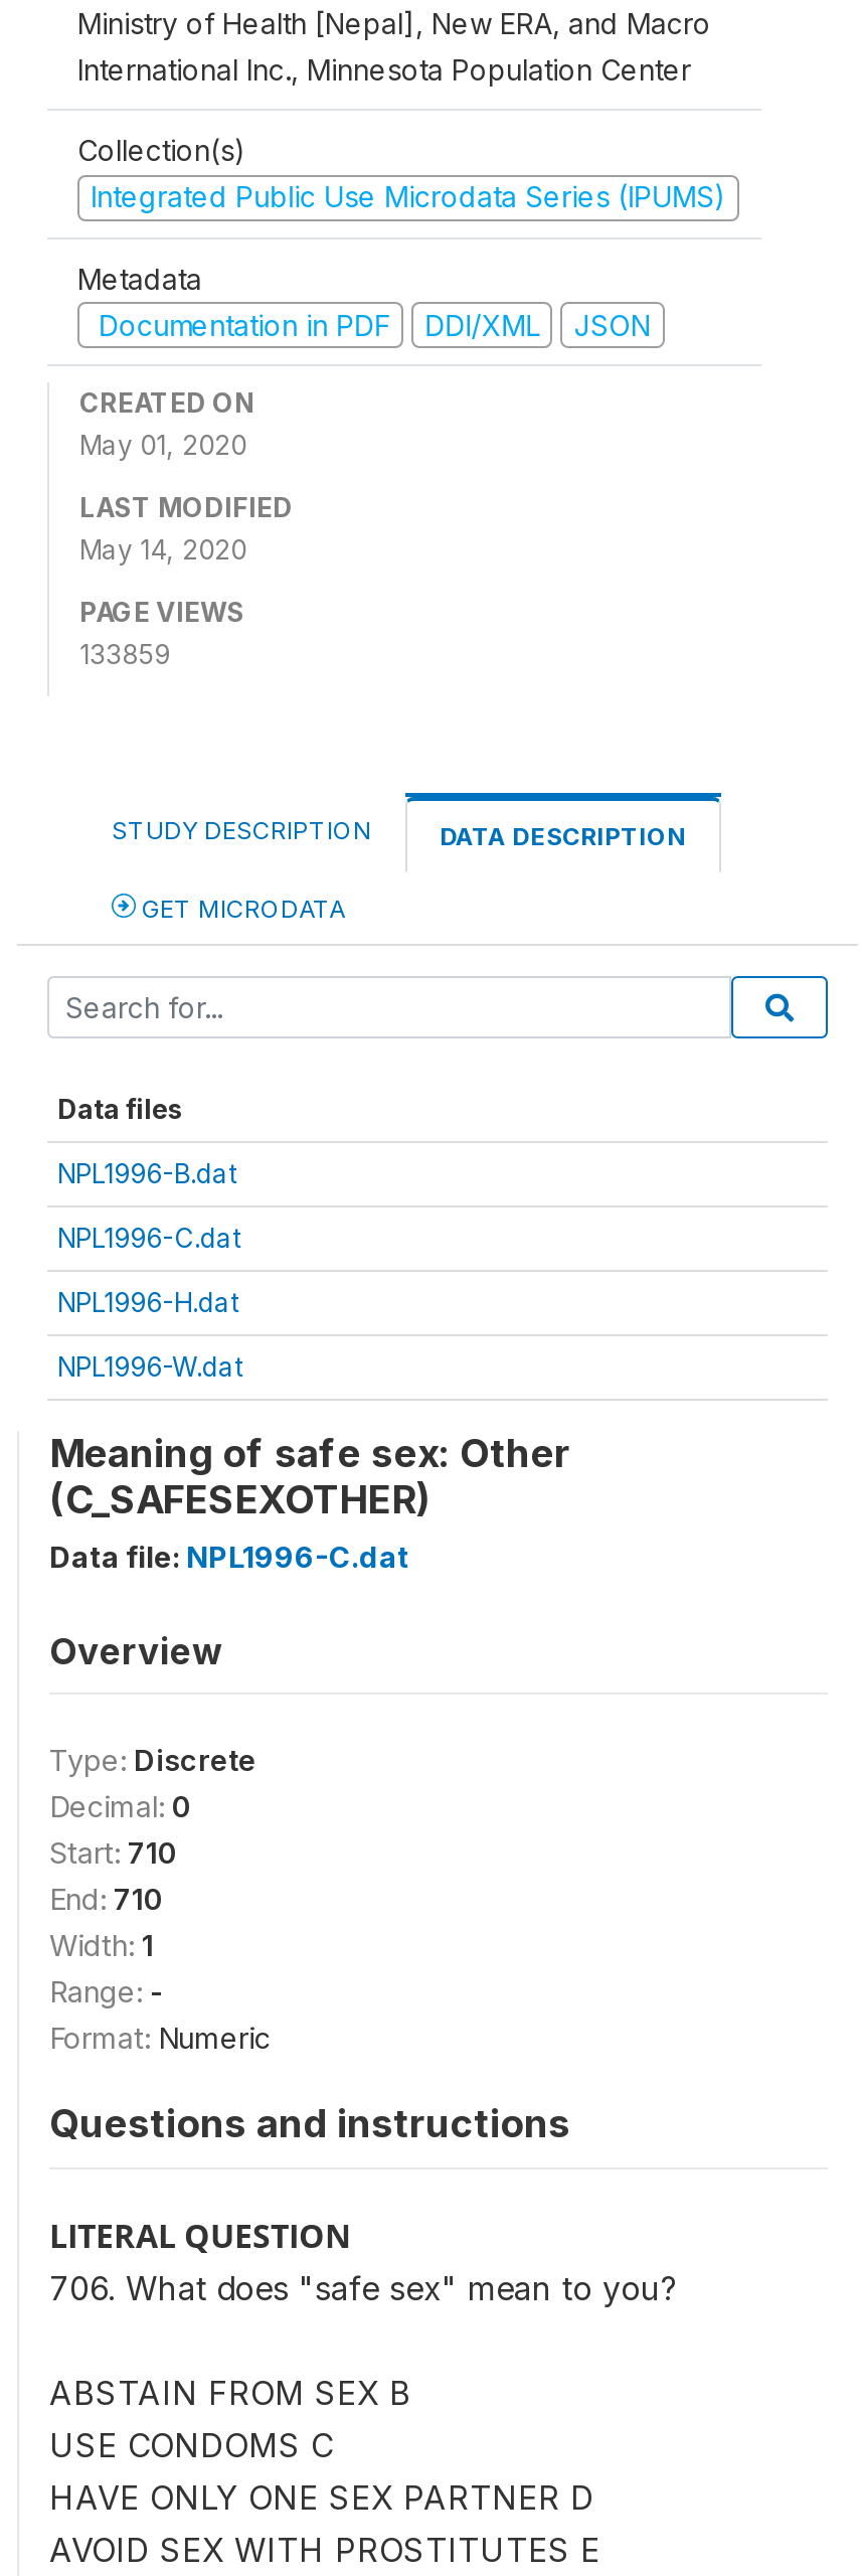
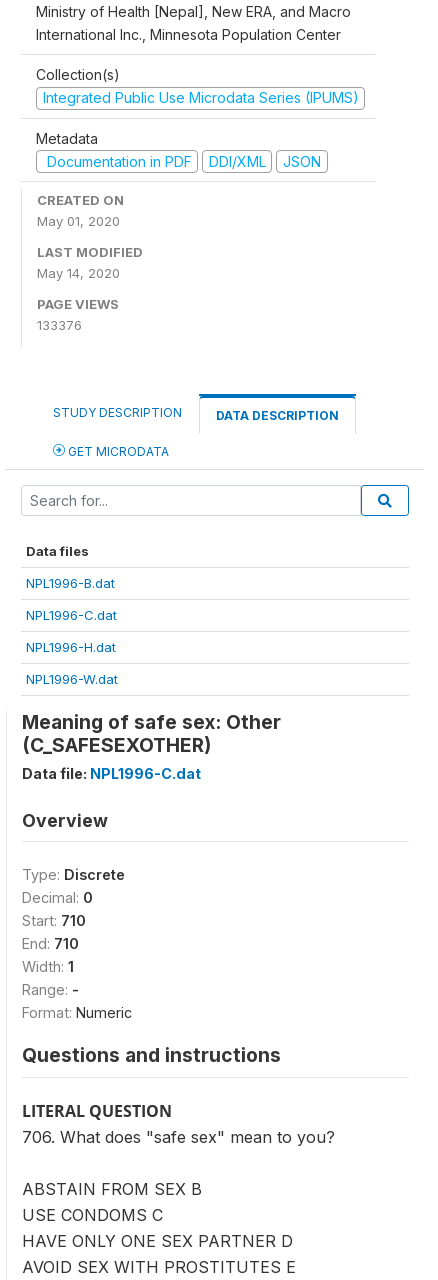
[79,638,170,670] 133859 -> [37,317,82,333] 133376

